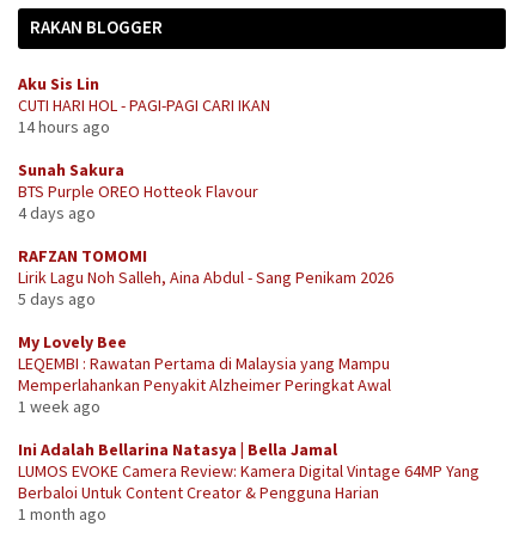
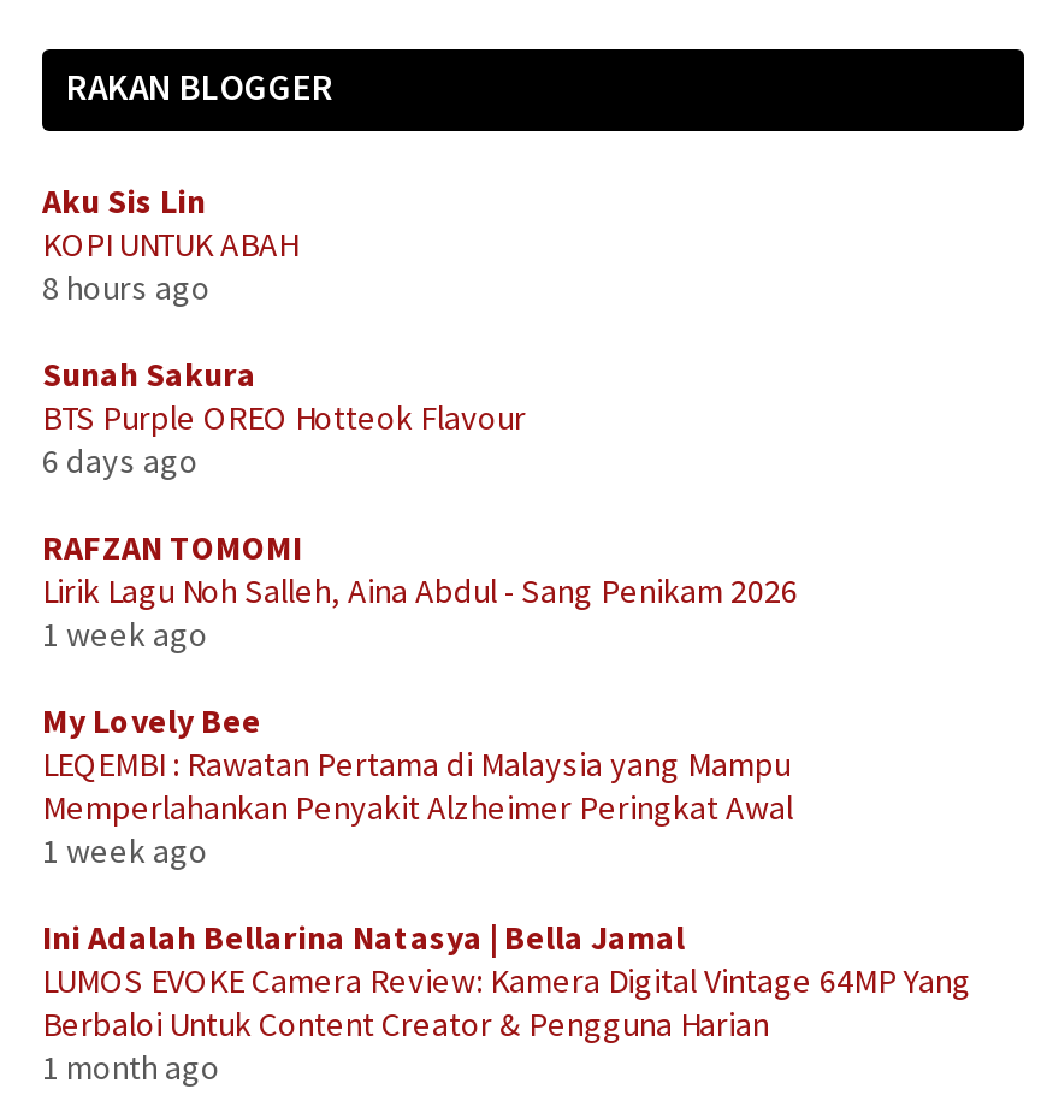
[18,94,270,137] CUTI HARI HOL - PAGI-PAGI CARI IKAN | 14 hours ago -> [42,222,297,308] KOPI UNTUK ABAH | 8 hours ago
[18,202,96,223] 4 days ago -> [42,438,199,482] 6 days ago
[18,288,96,309] 5 days ago -> [42,611,208,655] 1 week ago

